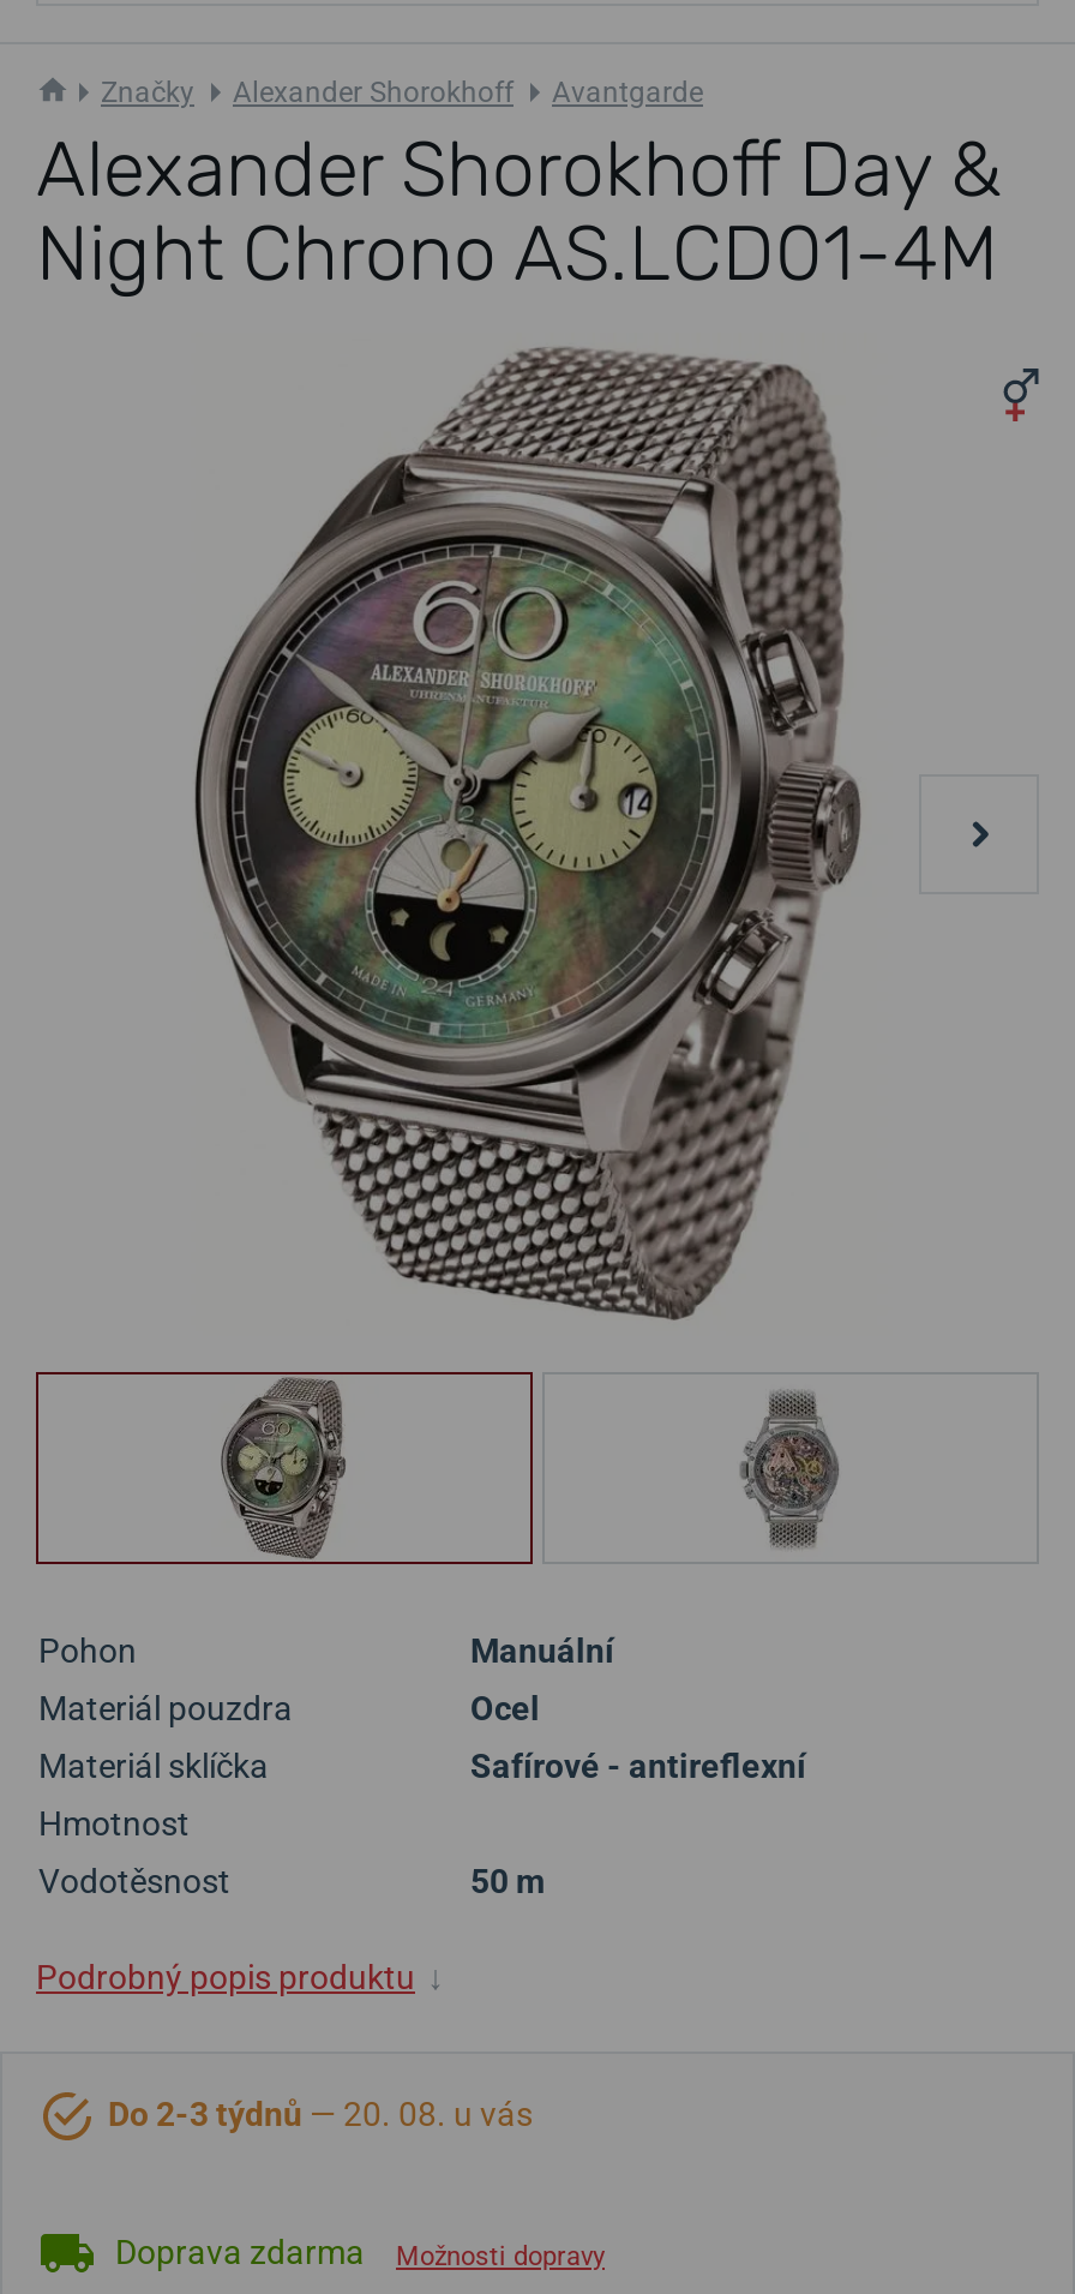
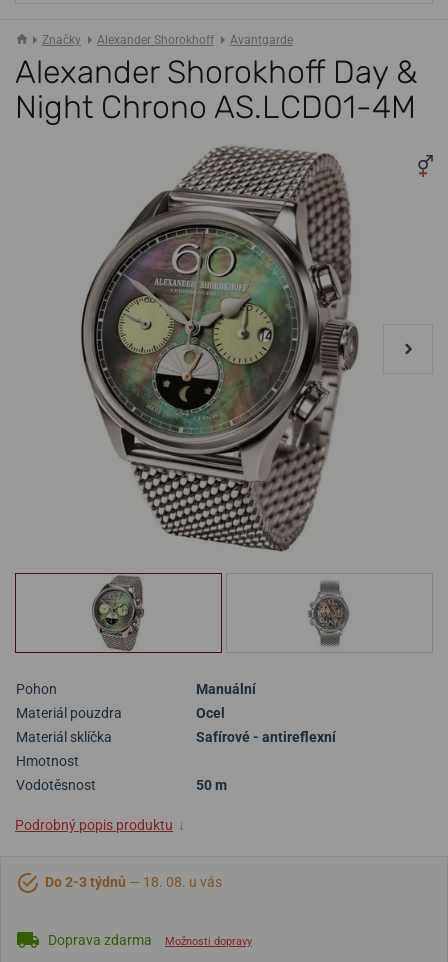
[108,2095,533,2133] Do 2-3 týdnů — 20. 08. u vás -> [45,874,222,890] Do 2-3 týdnů — 18. 08. u vás

